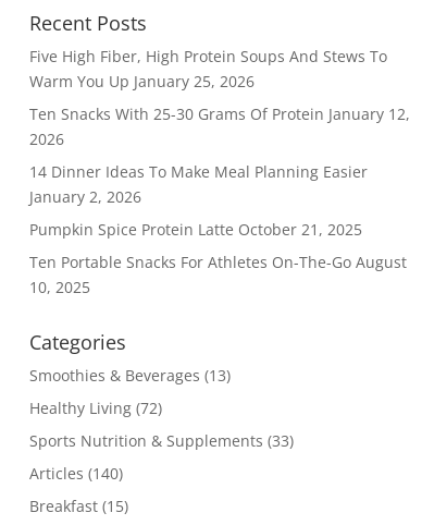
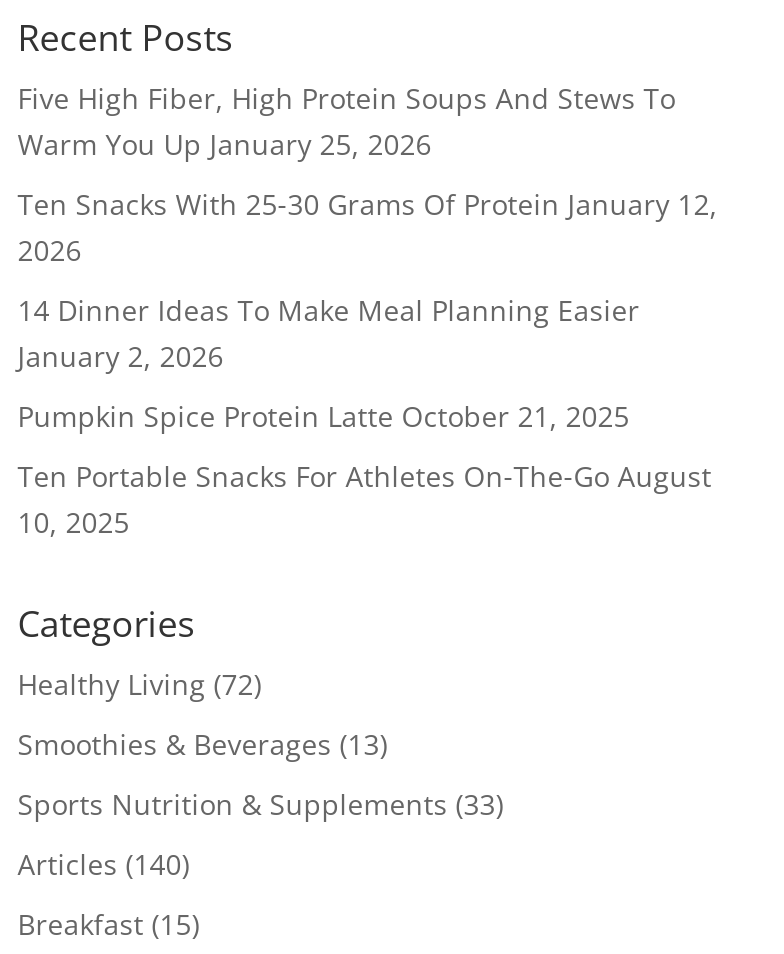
moved [29,365,230,386] -> [18,726,388,764]: Smoothies & Beverages (13)
moved [29,398,162,419] -> [18,666,262,704]: Healthy Living (72)

